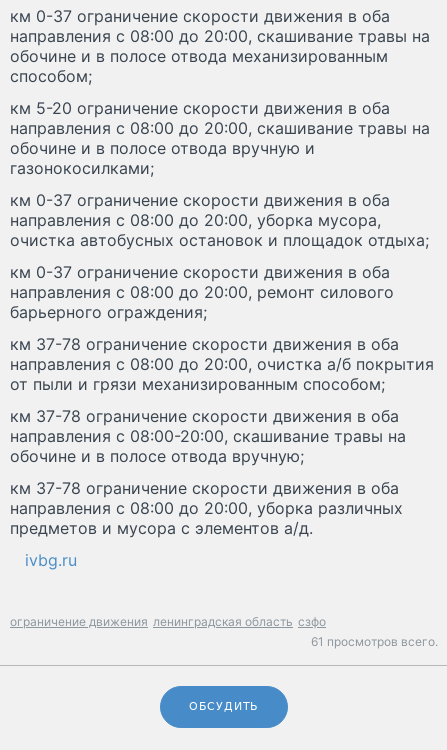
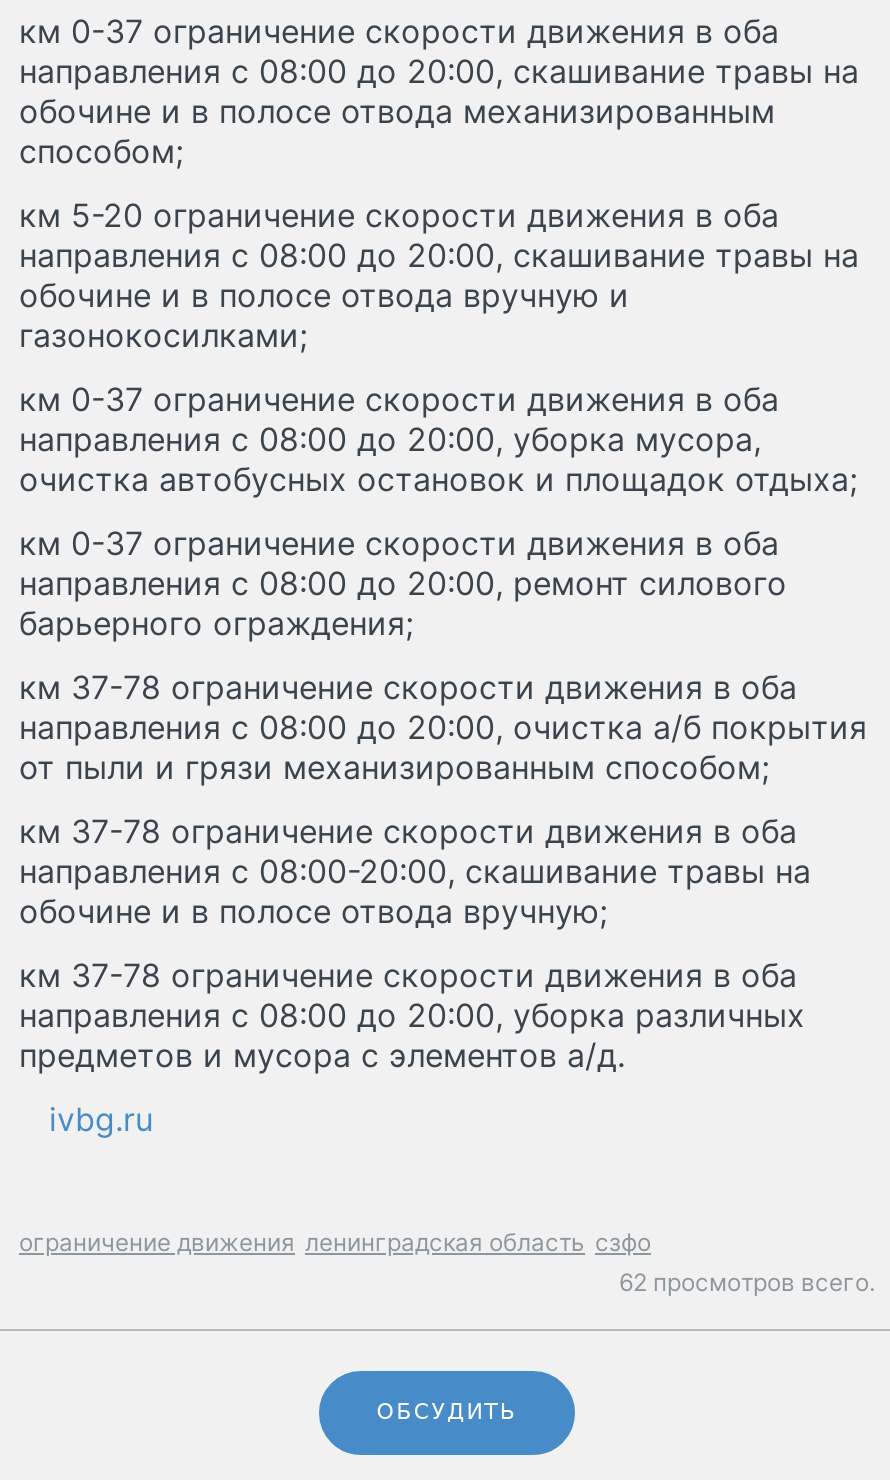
[311,634,438,649] 61 просмотров всего. -> [619,1267,875,1297] 62 просмотров всего.

